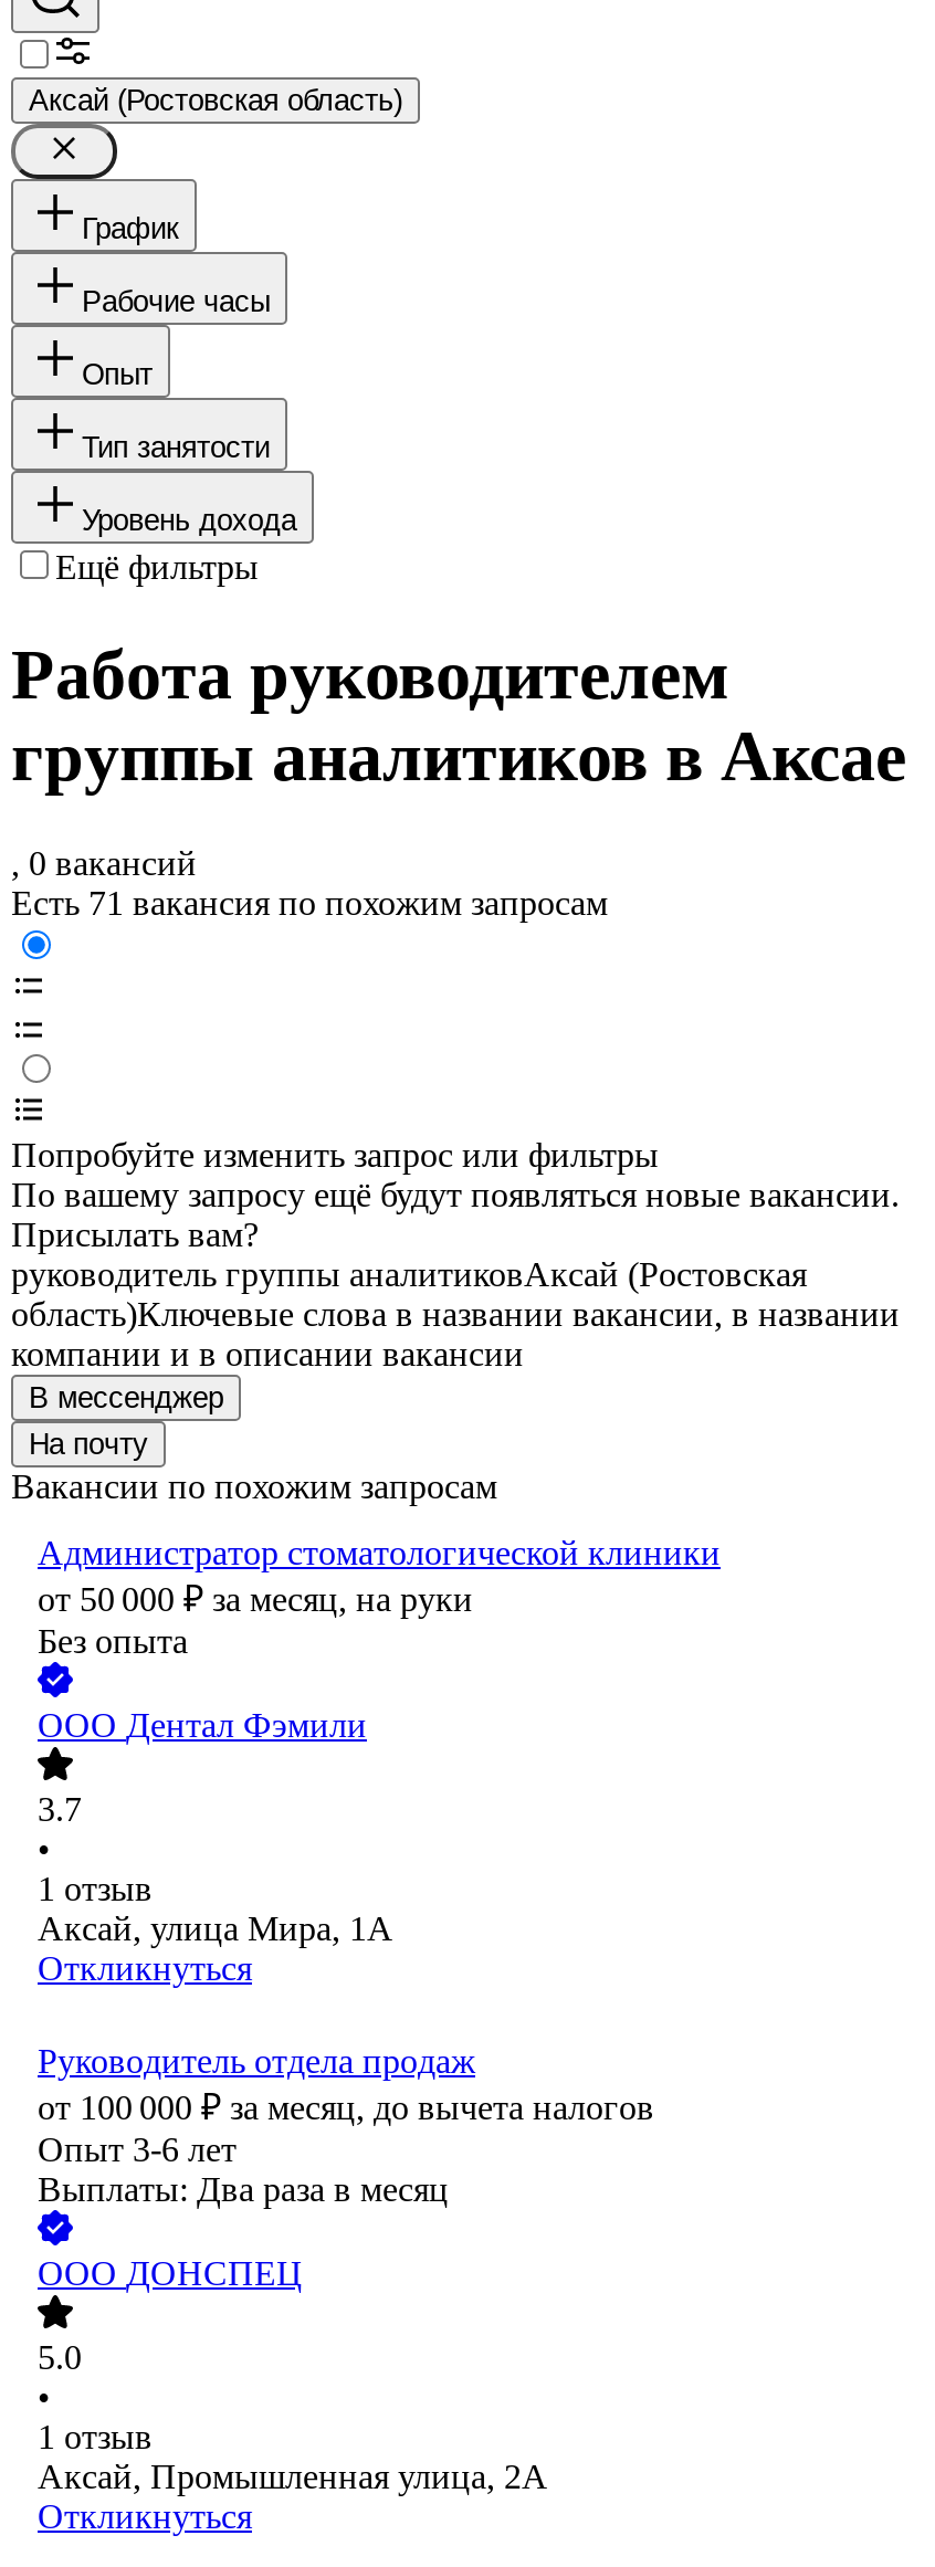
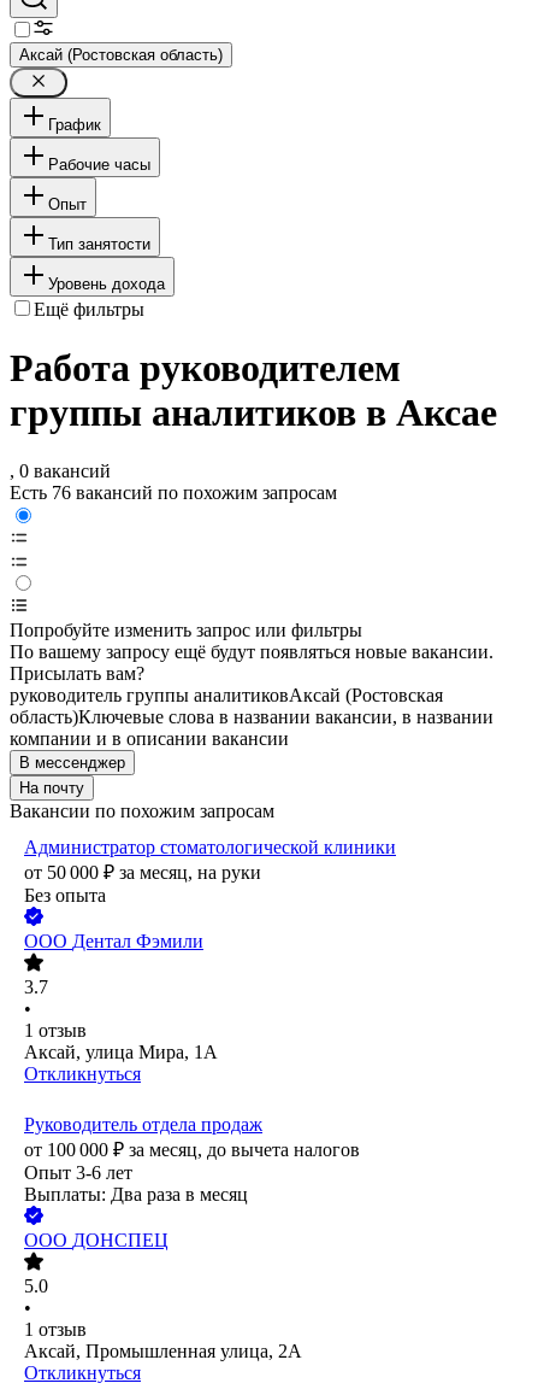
[11,885,608,923] Есть 71 вакансия по похожим запросам -> [10,483,337,503] Есть 76 вакансий по похожим запросам

